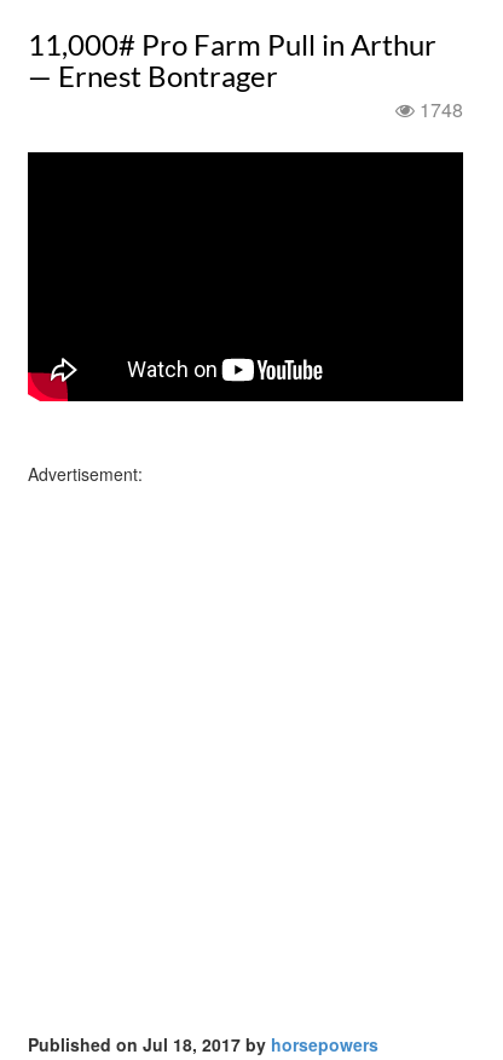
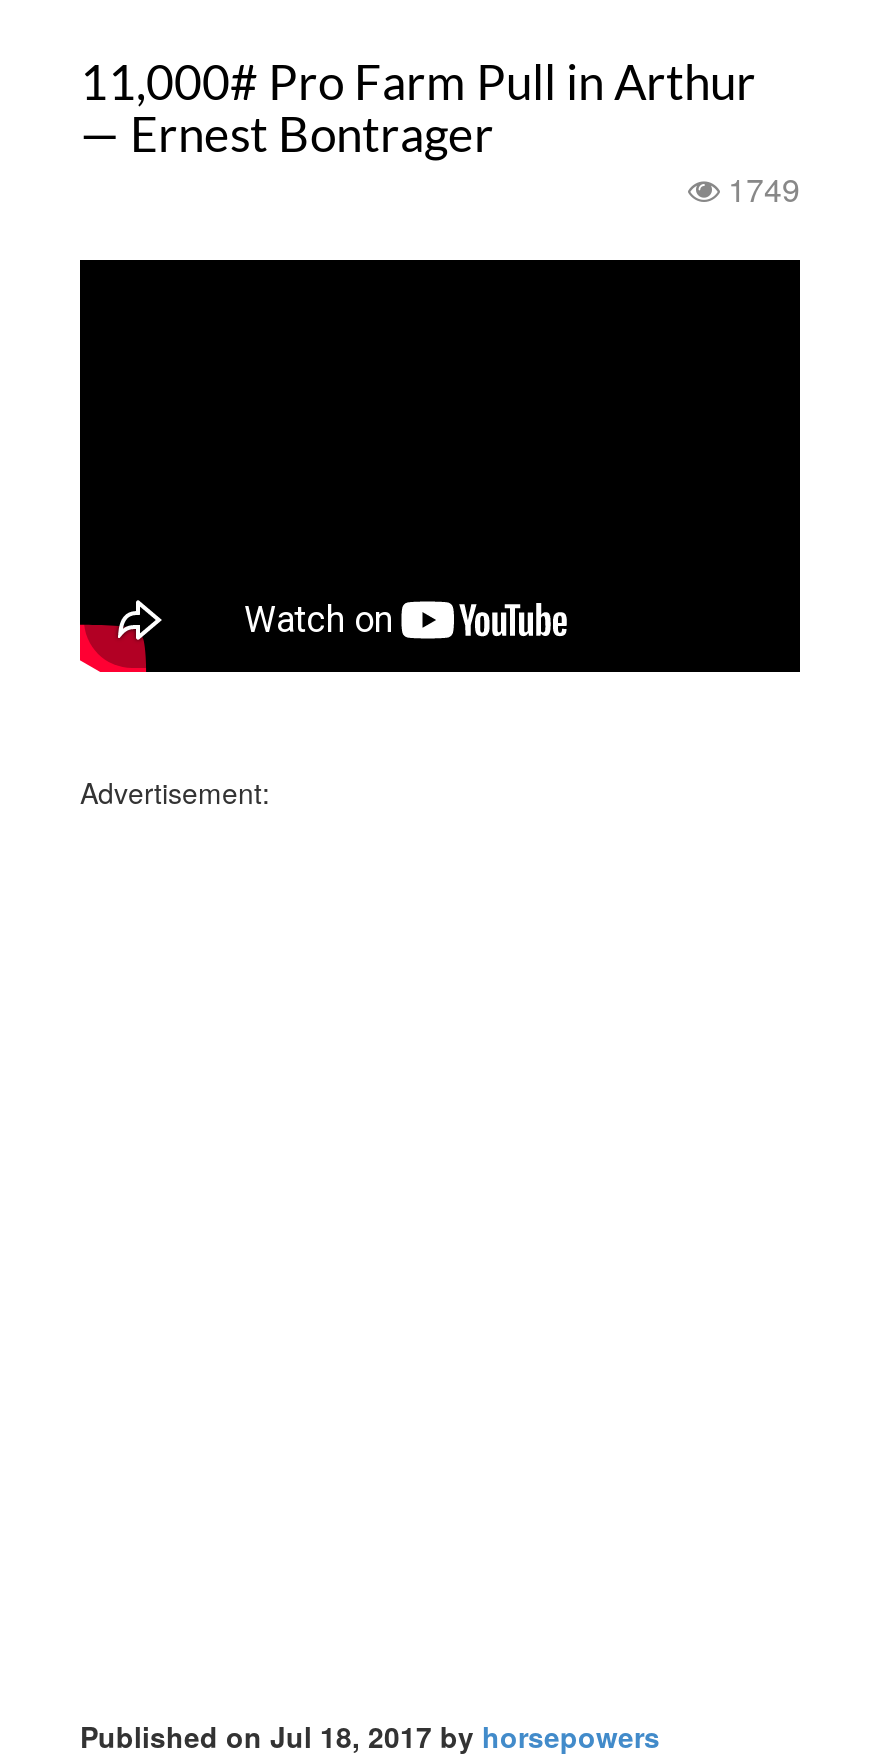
[420,95,463,123] 1748 -> [728,166,800,212] 1749

